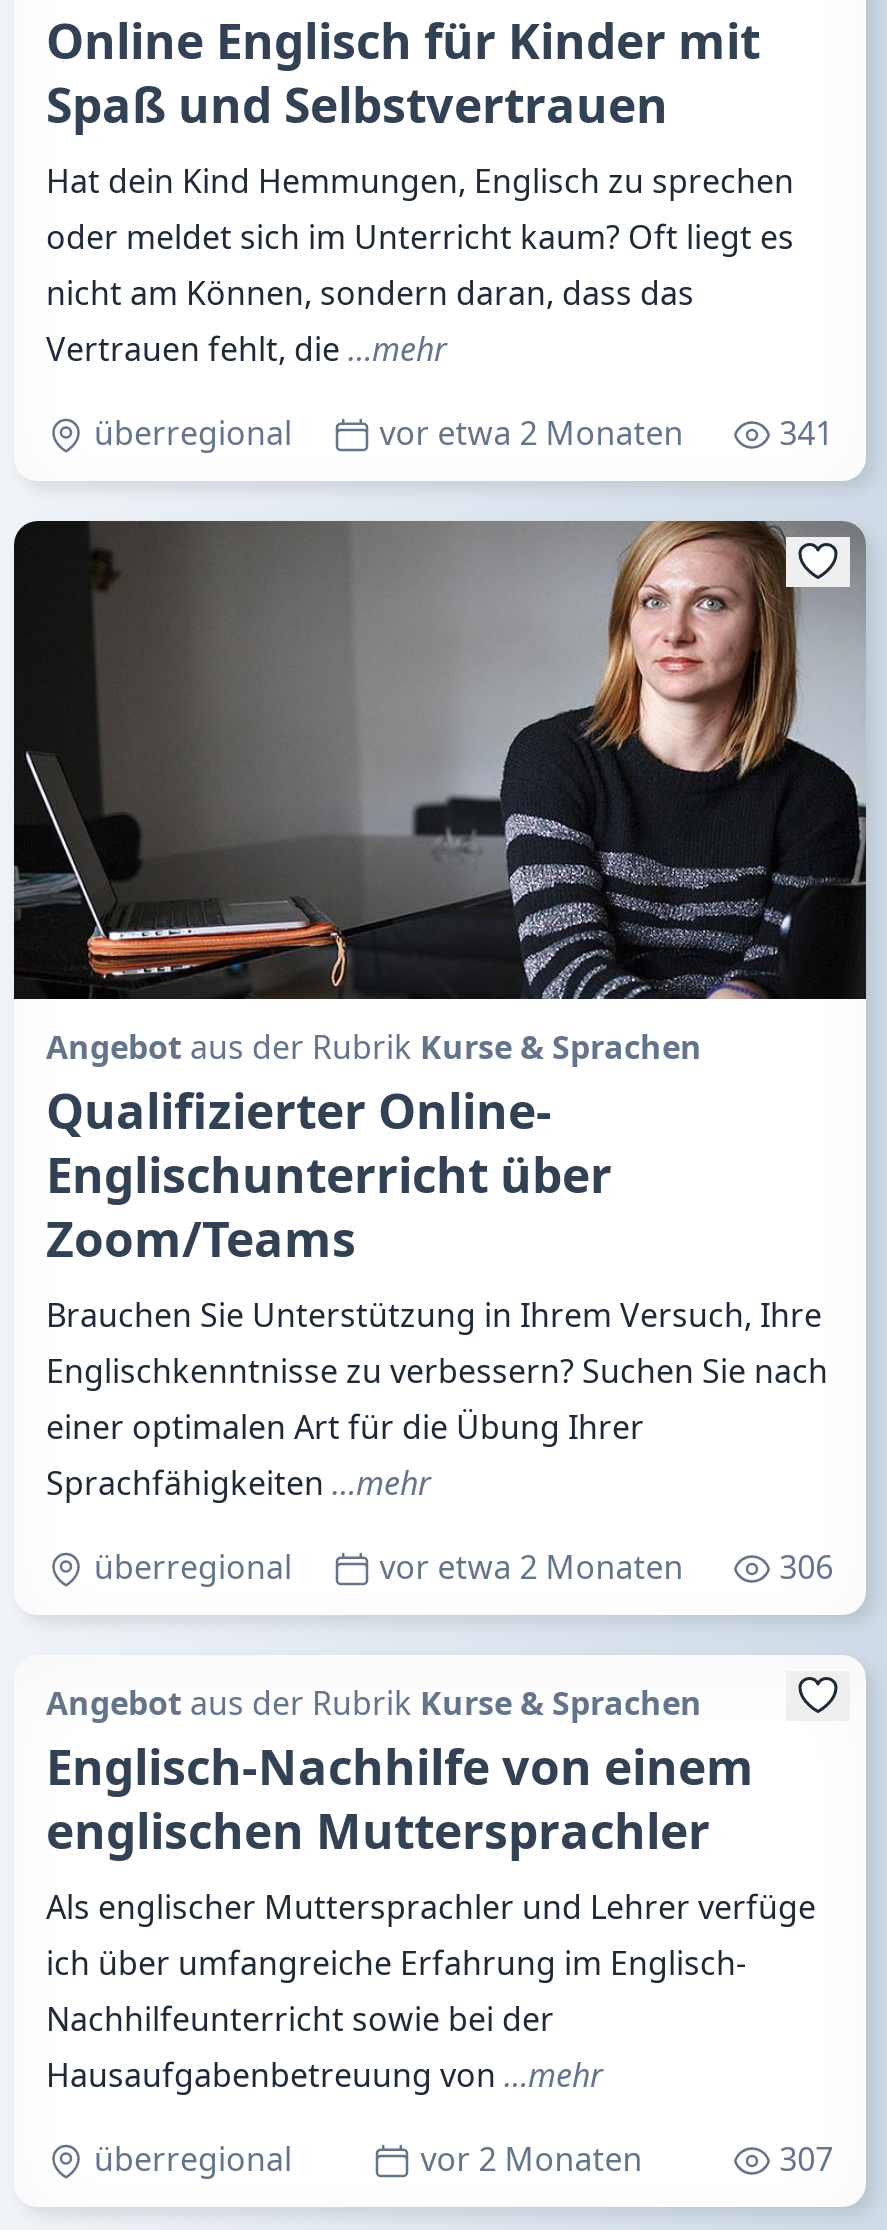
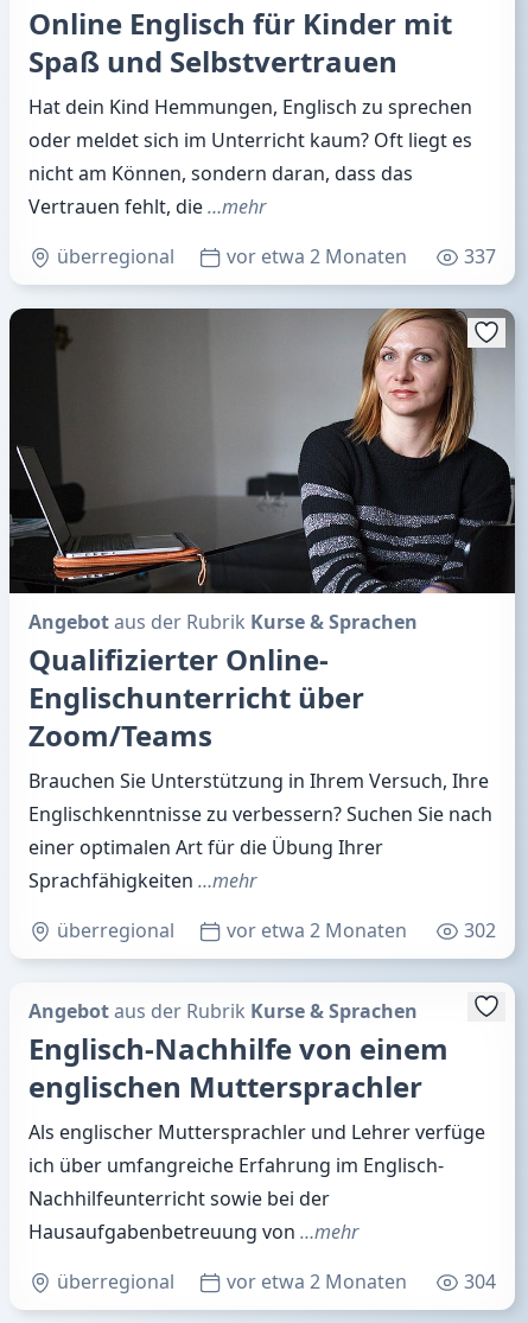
[779,410,833,454] 341 -> [463,243,495,269] 337
[779,1545,833,1589] 306 -> [463,917,495,943] 302
[413,2137,833,2181] vor 2 Monaten | 307 -> [222,1268,495,1294] vor etwa 2 Monaten | 304

